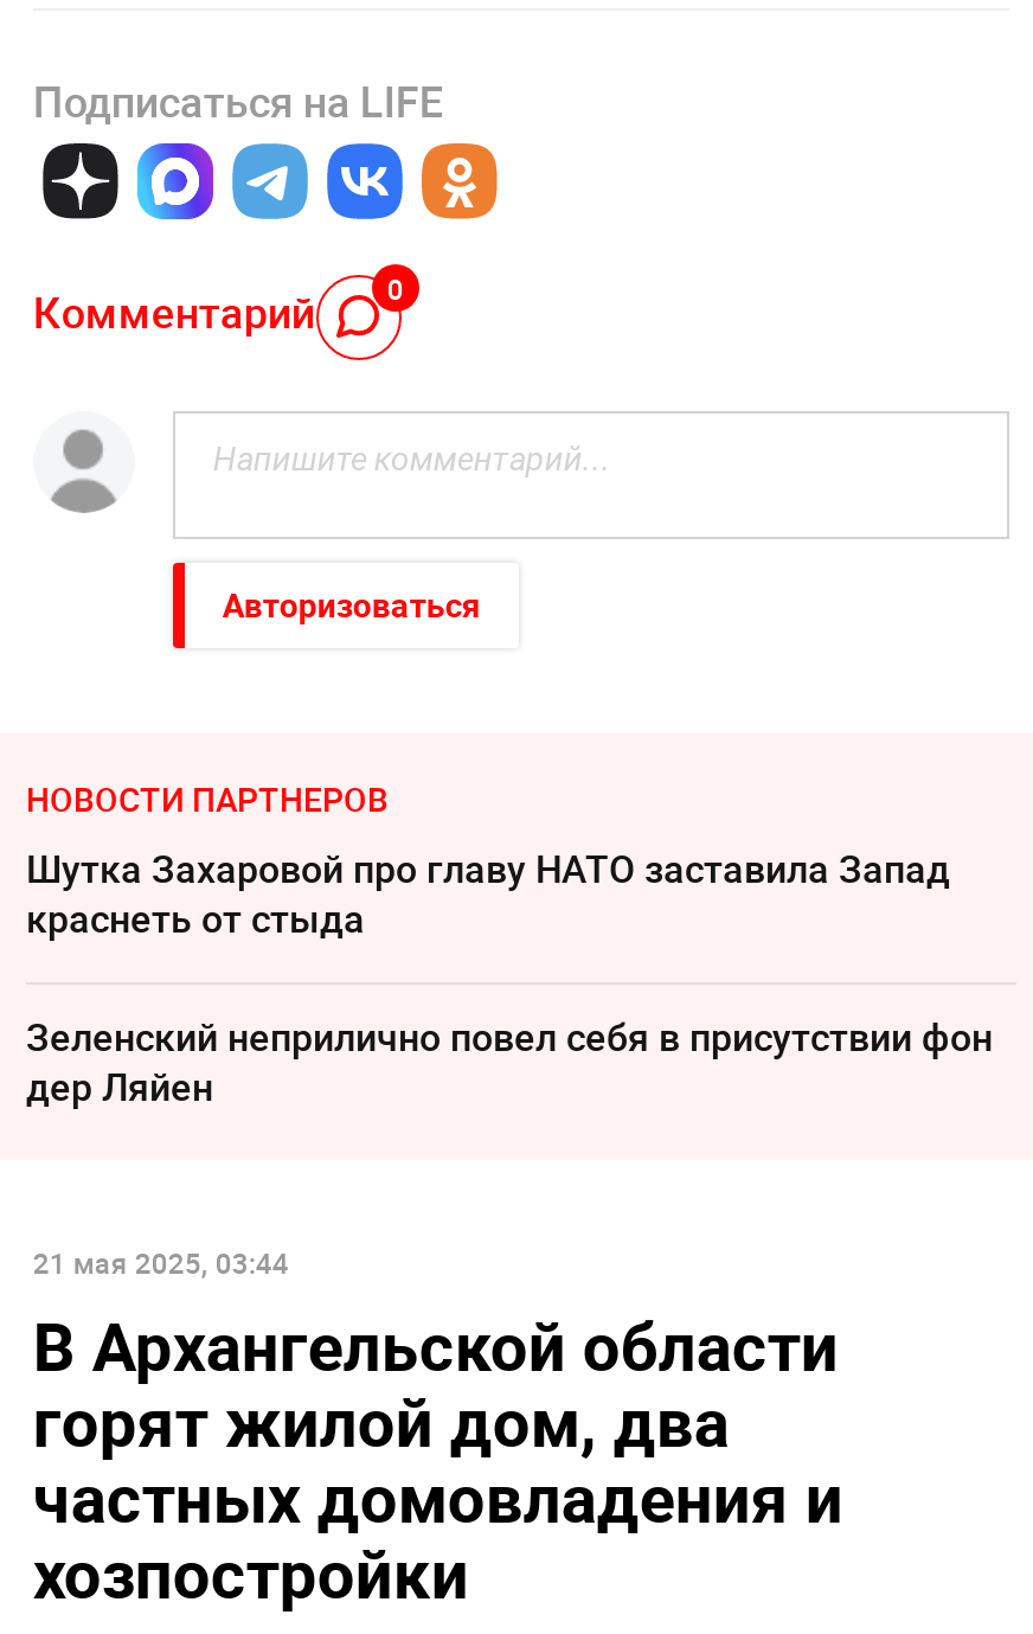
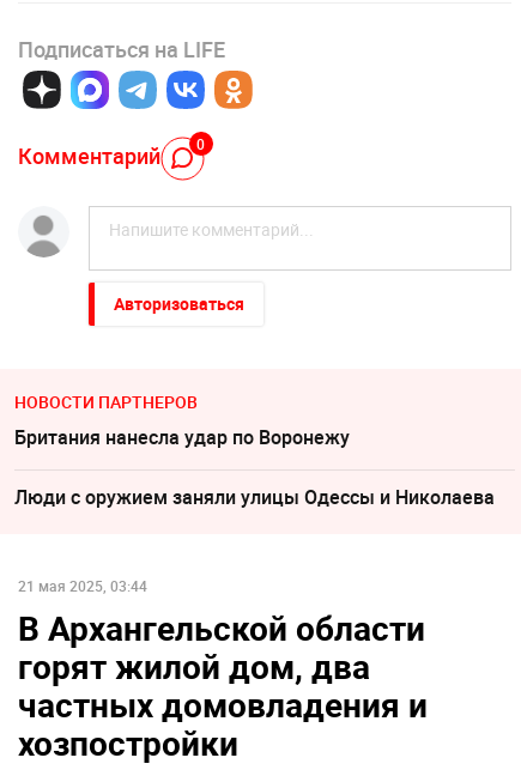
[26,842,950,944] Шутка Захаровой про главу НАТО заставила Запад | краснеть от стыда -> [14,424,350,450] Британия нанесла удар по Воронежу
[26,1010,993,1112] Зеленский неприлично повел cебя в присутствии фон | дер Ляйен -> [14,484,495,510] Люди с оружием заняли улицы Одессы и Николаева

